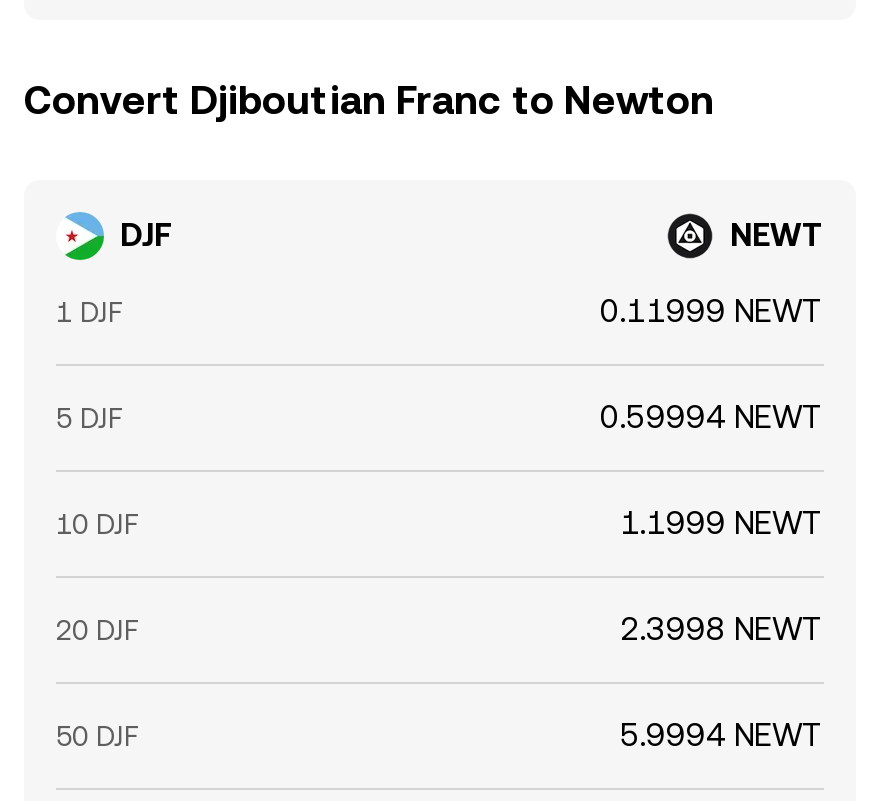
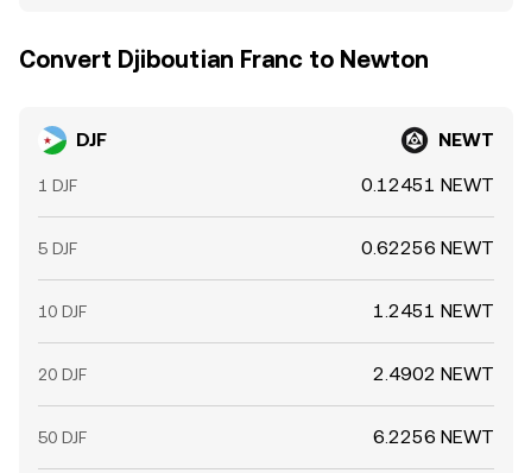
[600,292,824,330] 0.11999 NEWT -> [361,174,494,196] 0.12451 NEWT
[600,398,824,436] 0.59994 NEWT -> [361,236,494,259] 0.62256 NEWT
[620,504,824,542] 1.1999 NEWT -> [373,299,494,322] 1.2451 NEWT
[620,610,824,648] 2.3998 NEWT -> [373,362,494,385] 2.4902 NEWT
[620,716,824,754] 5.9994 NEWT -> [373,425,494,448] 6.2256 NEWT

